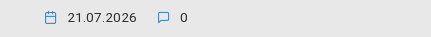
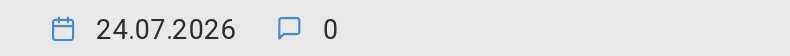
[67,9,137,25] 21.07.2026 -> [96,13,236,45] 24.07.2026

